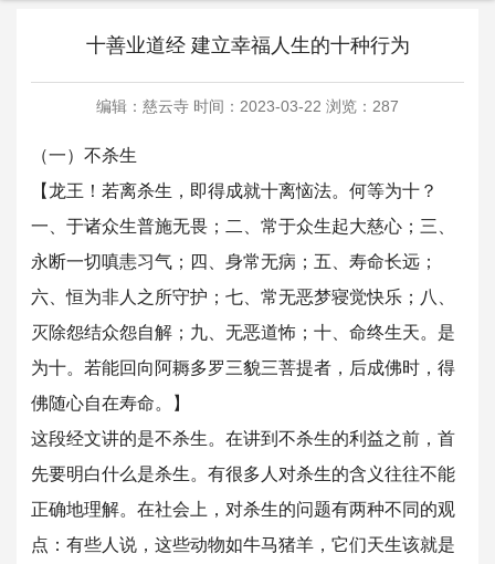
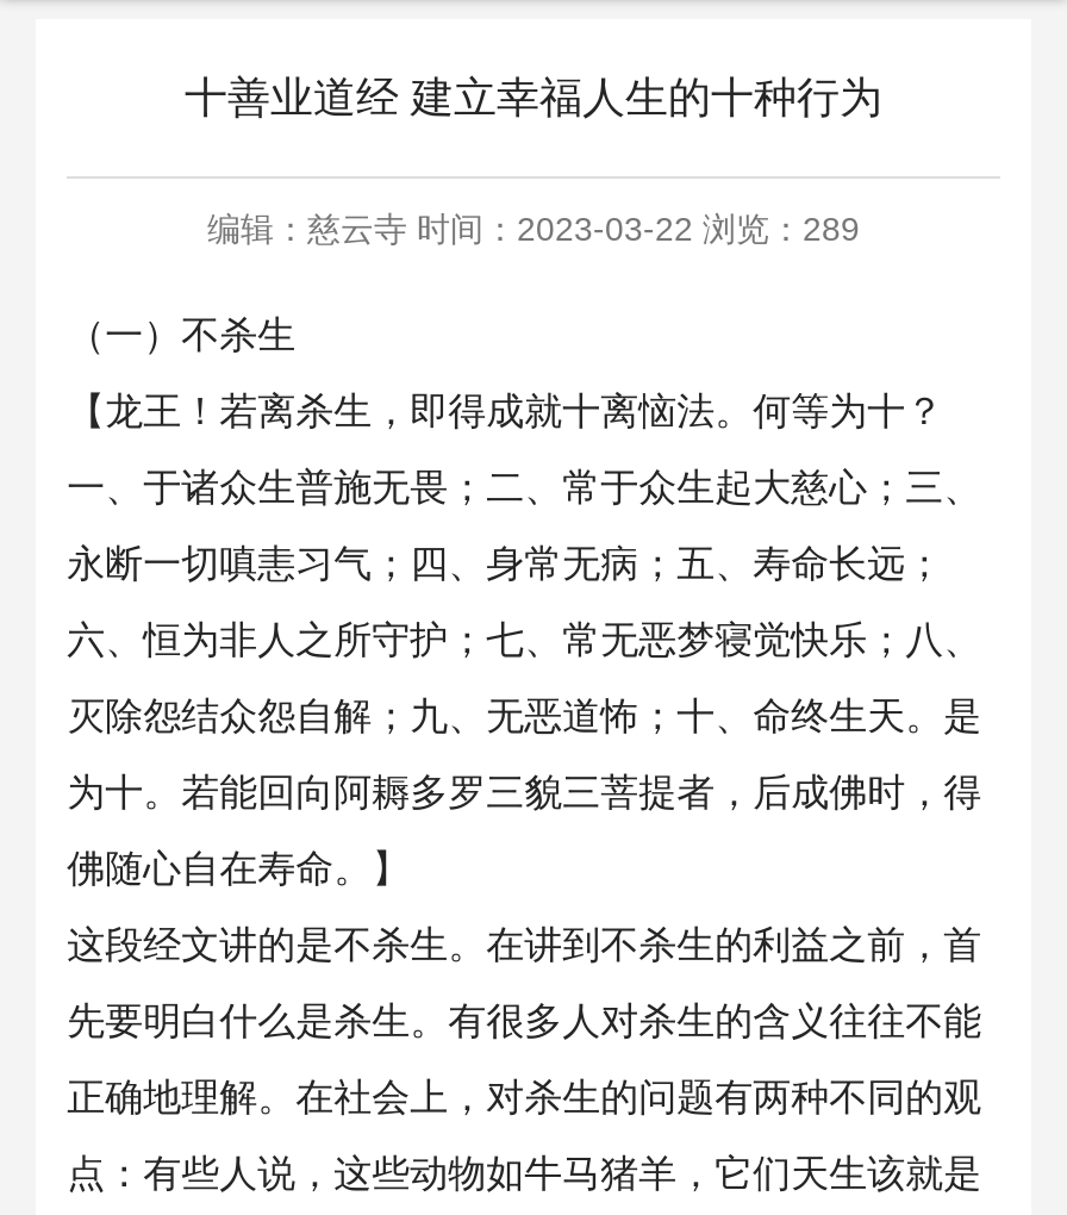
[96,97,399,115] 编辑：慈云寺 时间：2023-03-22 浏览：287 -> [207,210,860,248] 编辑：慈云寺 时间：2023-03-22 浏览：289

